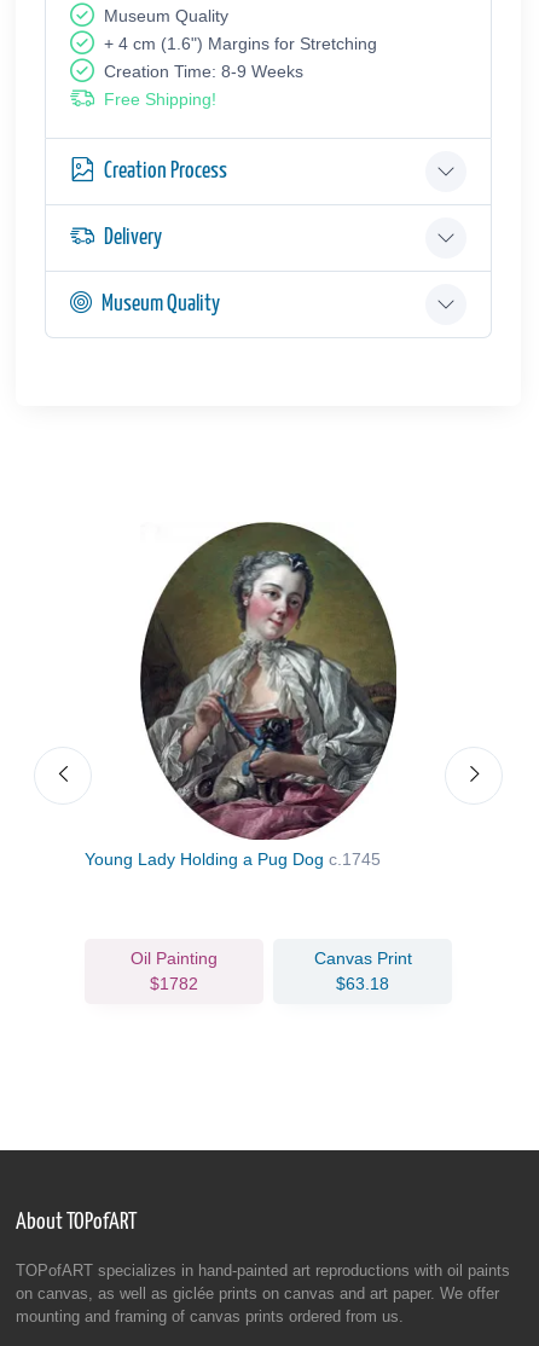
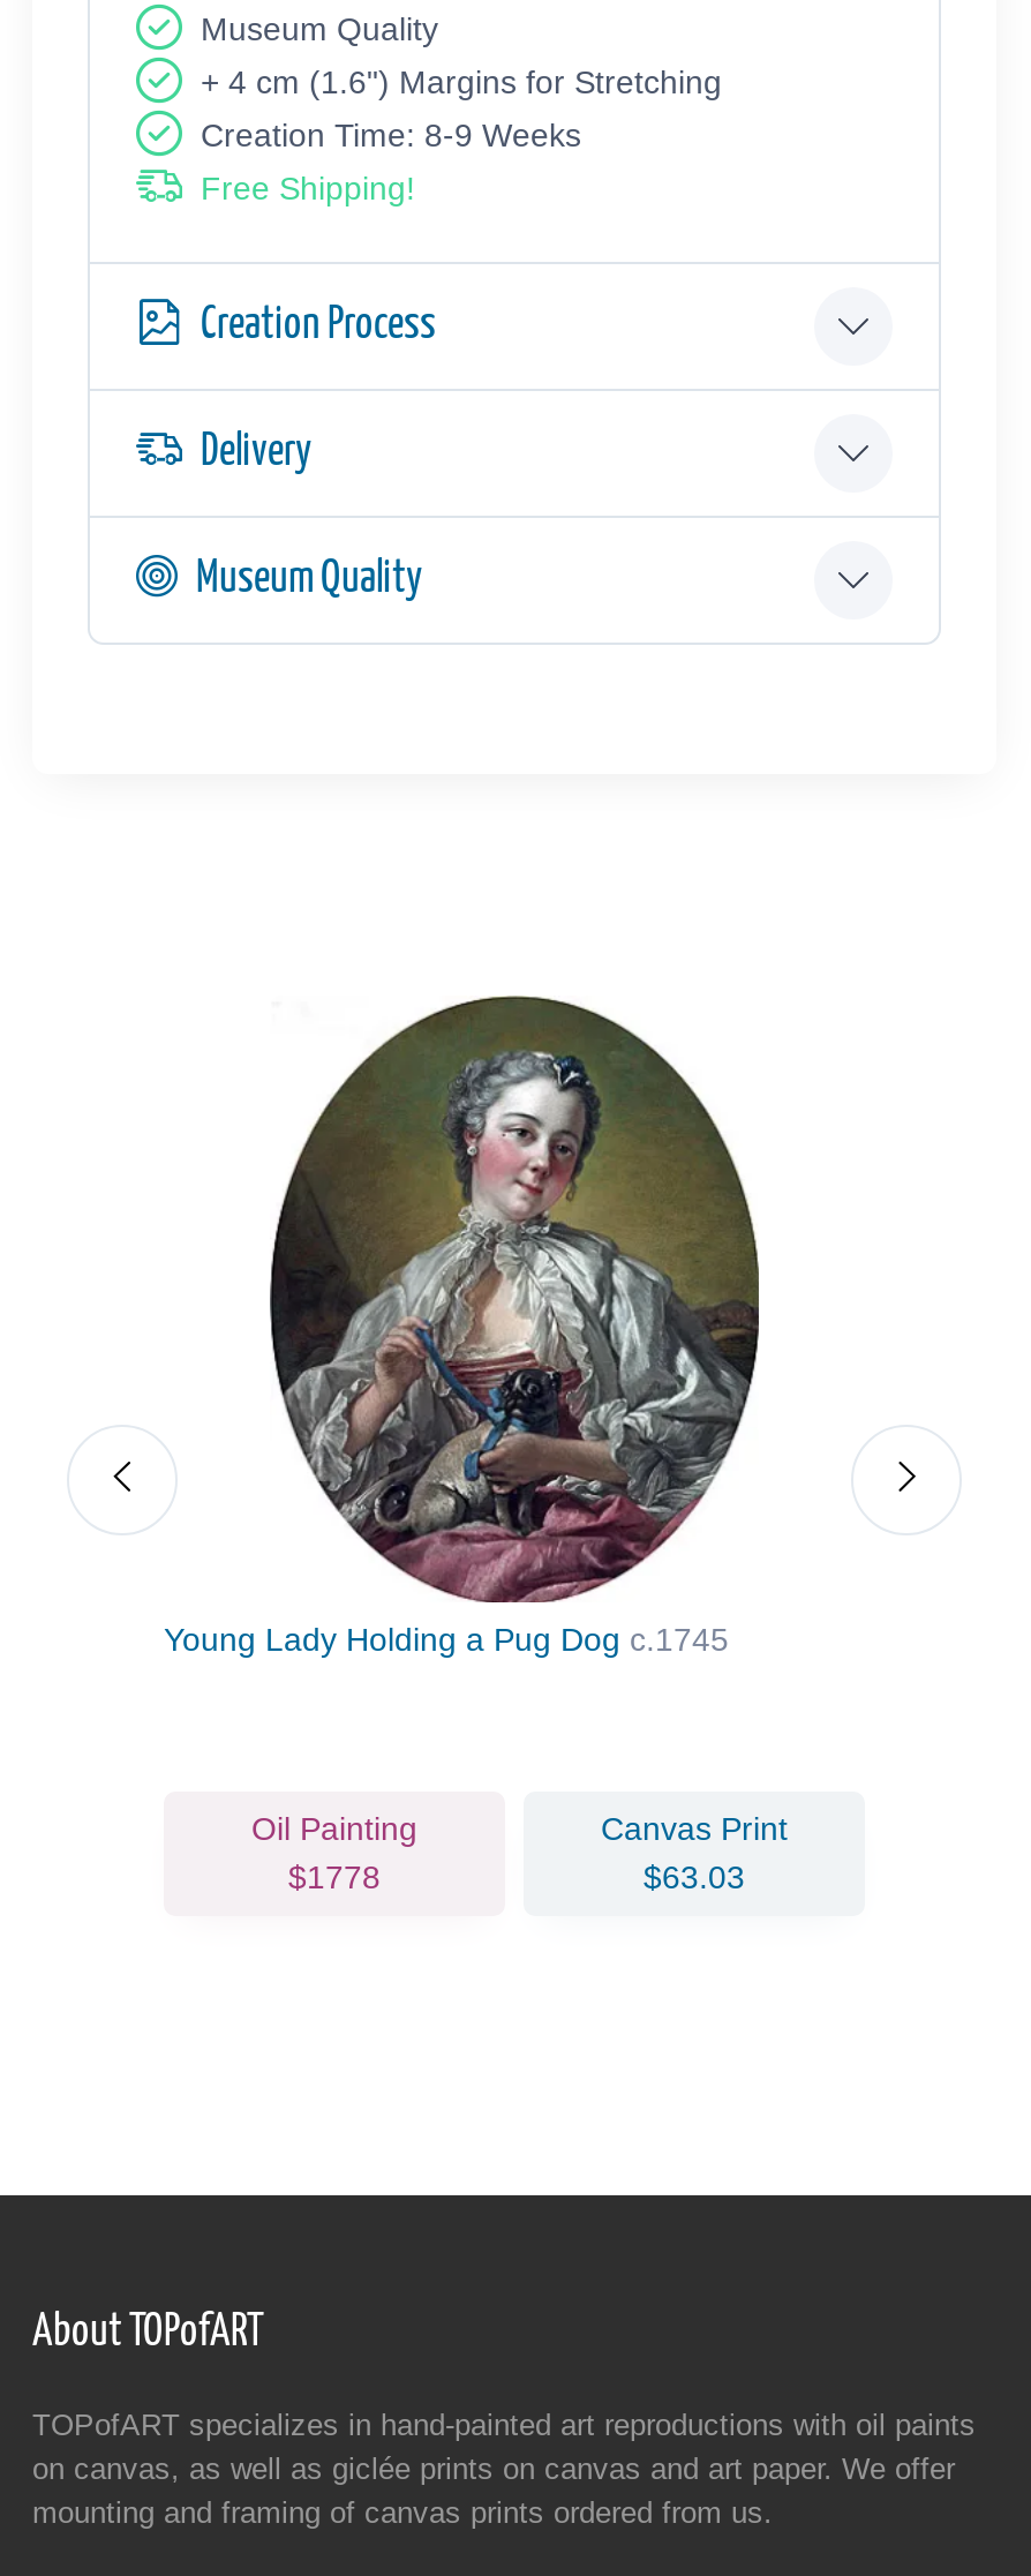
[150,974,198,993] $1782 -> [288,1858,381,1895] $1778
[336,974,389,993] $63.18 -> [644,1858,745,1895] $63.03

